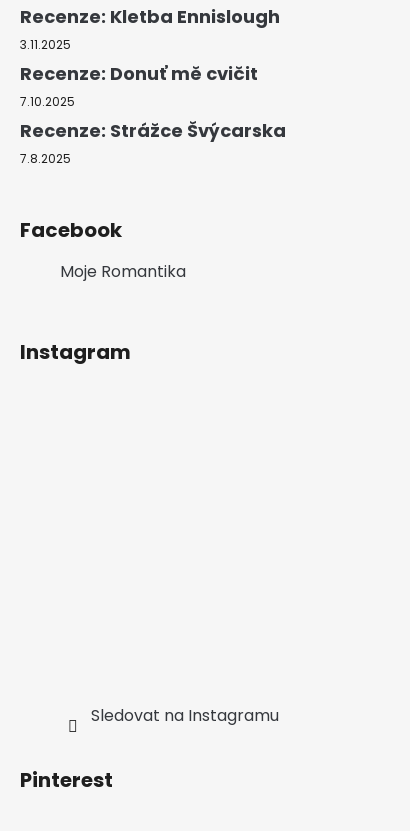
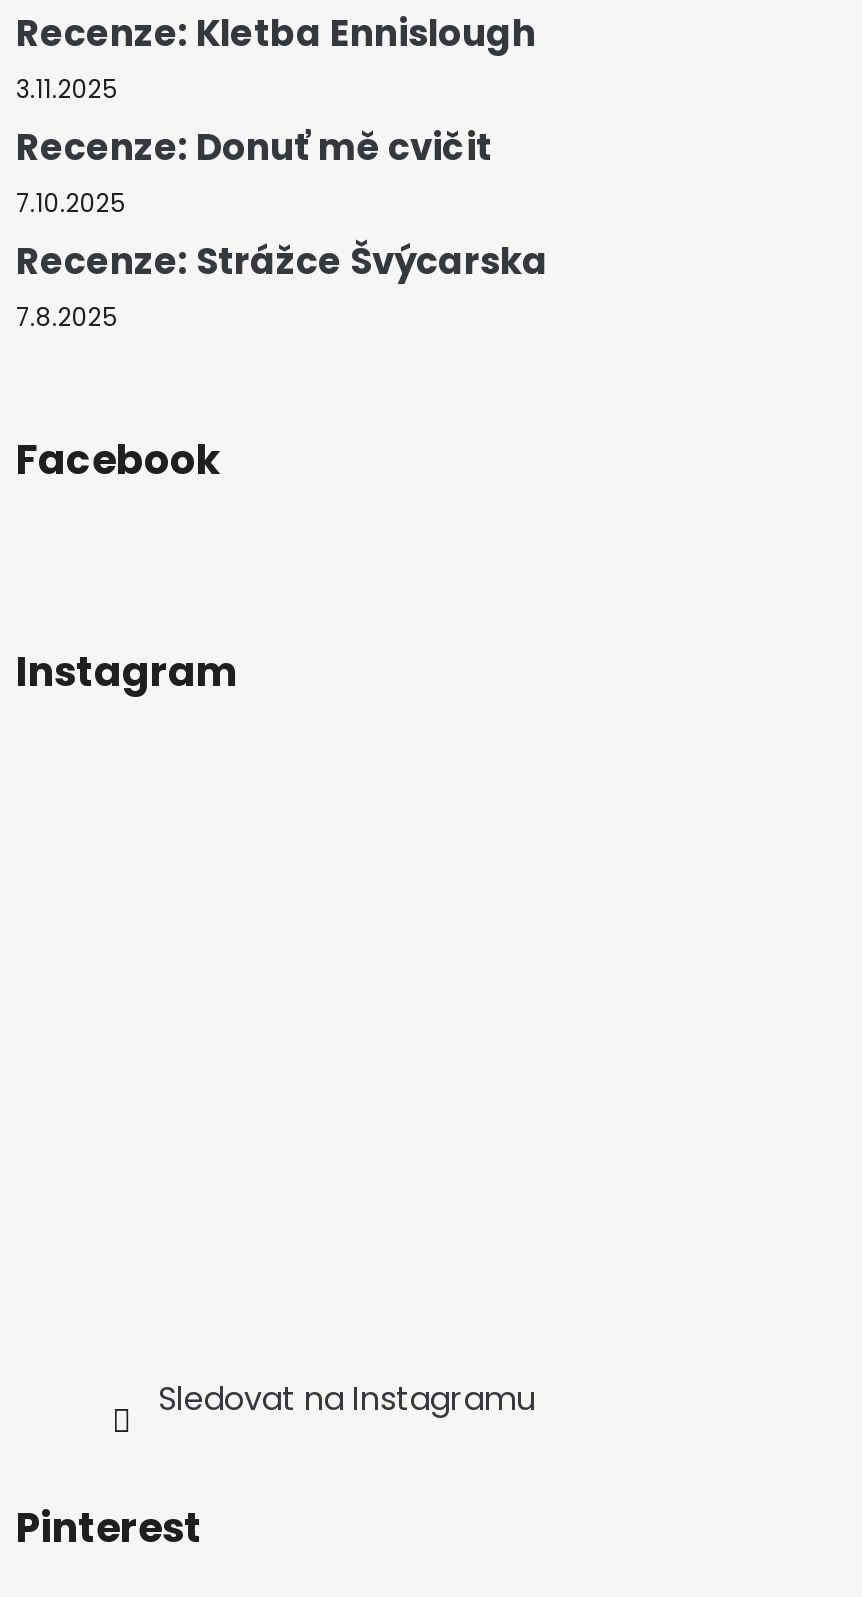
[60,260,186,283] Moje Romantika -> none

